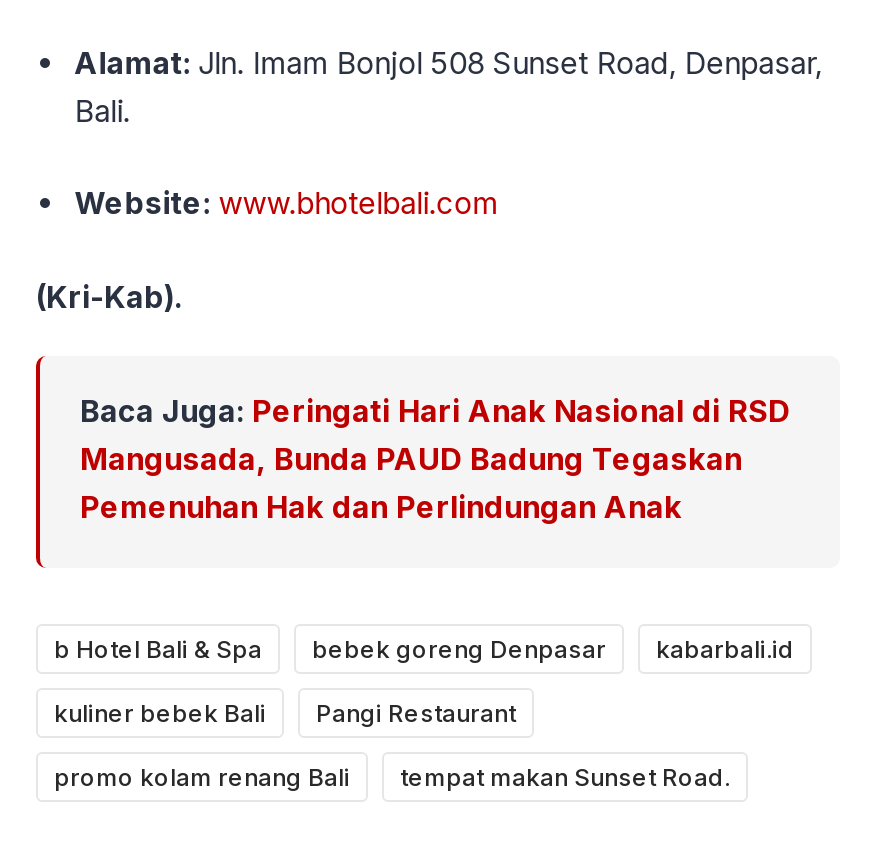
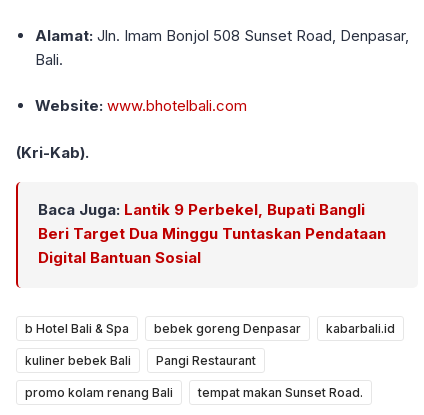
[80,392,790,526] Baca Juga: Peringati Hari Anak Nasional di RSD | Mangusada, Bunda PAUD Badung Tegaskan | Pemenuhan Hak dan Perlindungan Anak -> [38,200,386,267] Baca Juga: Lantik 9 Perbekel, Bupati Bangli | Beri Target Dua Minggu Tuntaskan Pendataan | Digital Bantuan Sosial

